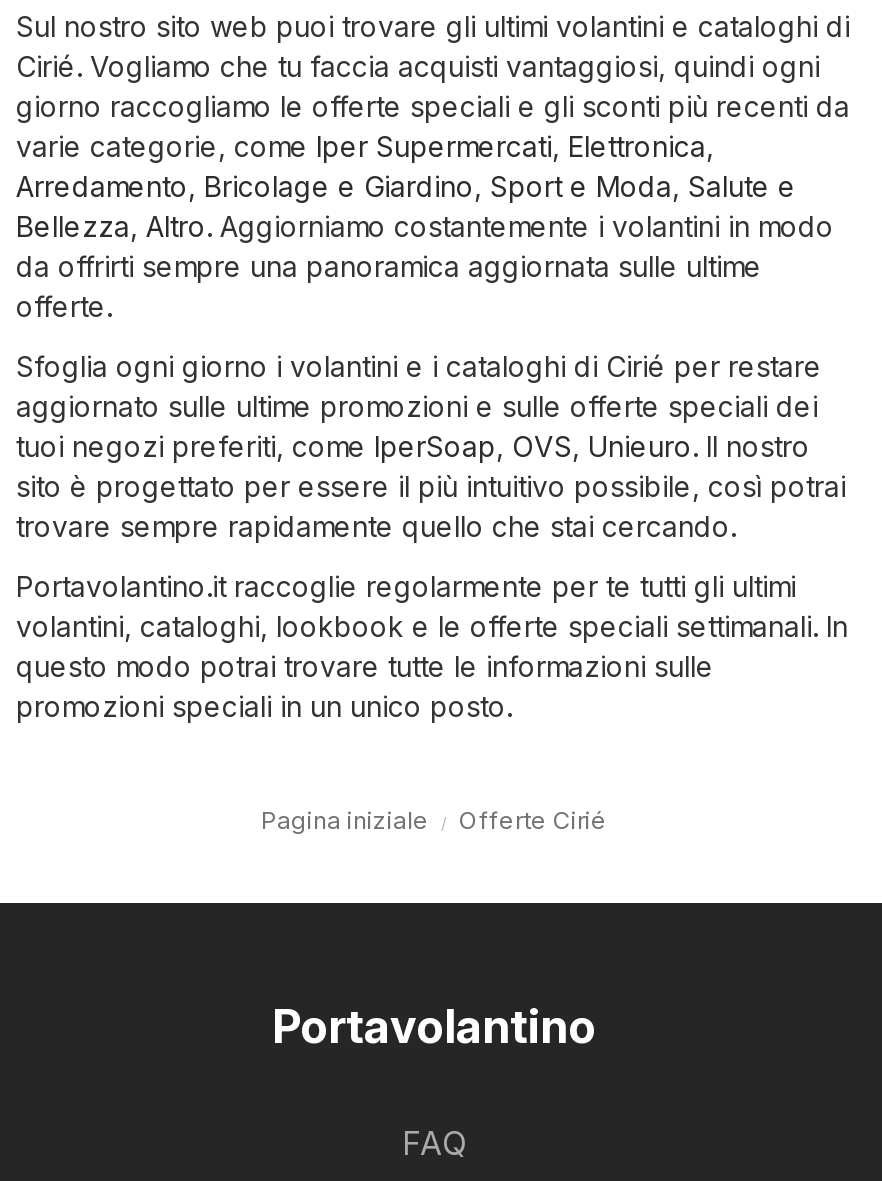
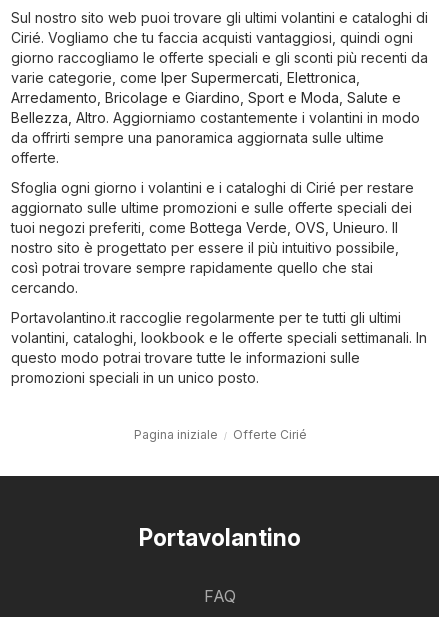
[16,429,846,543] tuoi negozi preferiti, come IperSoap, OVS, Unieuro. Il nostro | sito è progettato per essere il più intuitivo possibile, così potrai | trovare sempre rapidamente quello che stai cercando. -> [11,219,399,296] tuoi negozi preferiti, come Bottega Verde, OVS, Unieuro. Il | nostro sito è progettato per essere il più intuitivo possibile, | così potrai trovare sempre rapidamente quello che stai | cercando.

